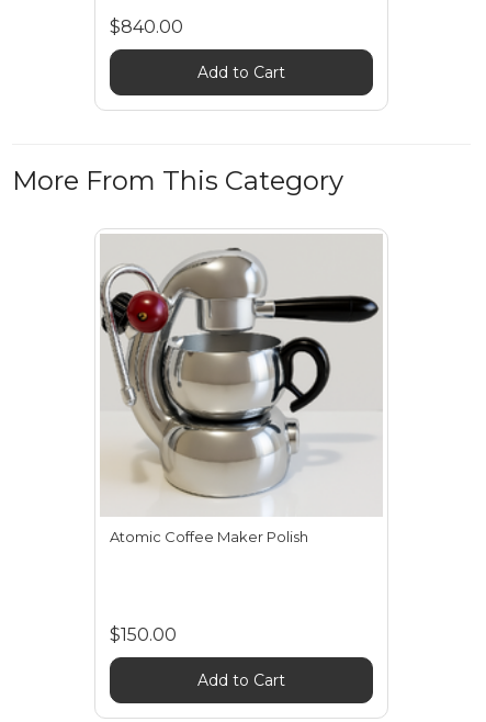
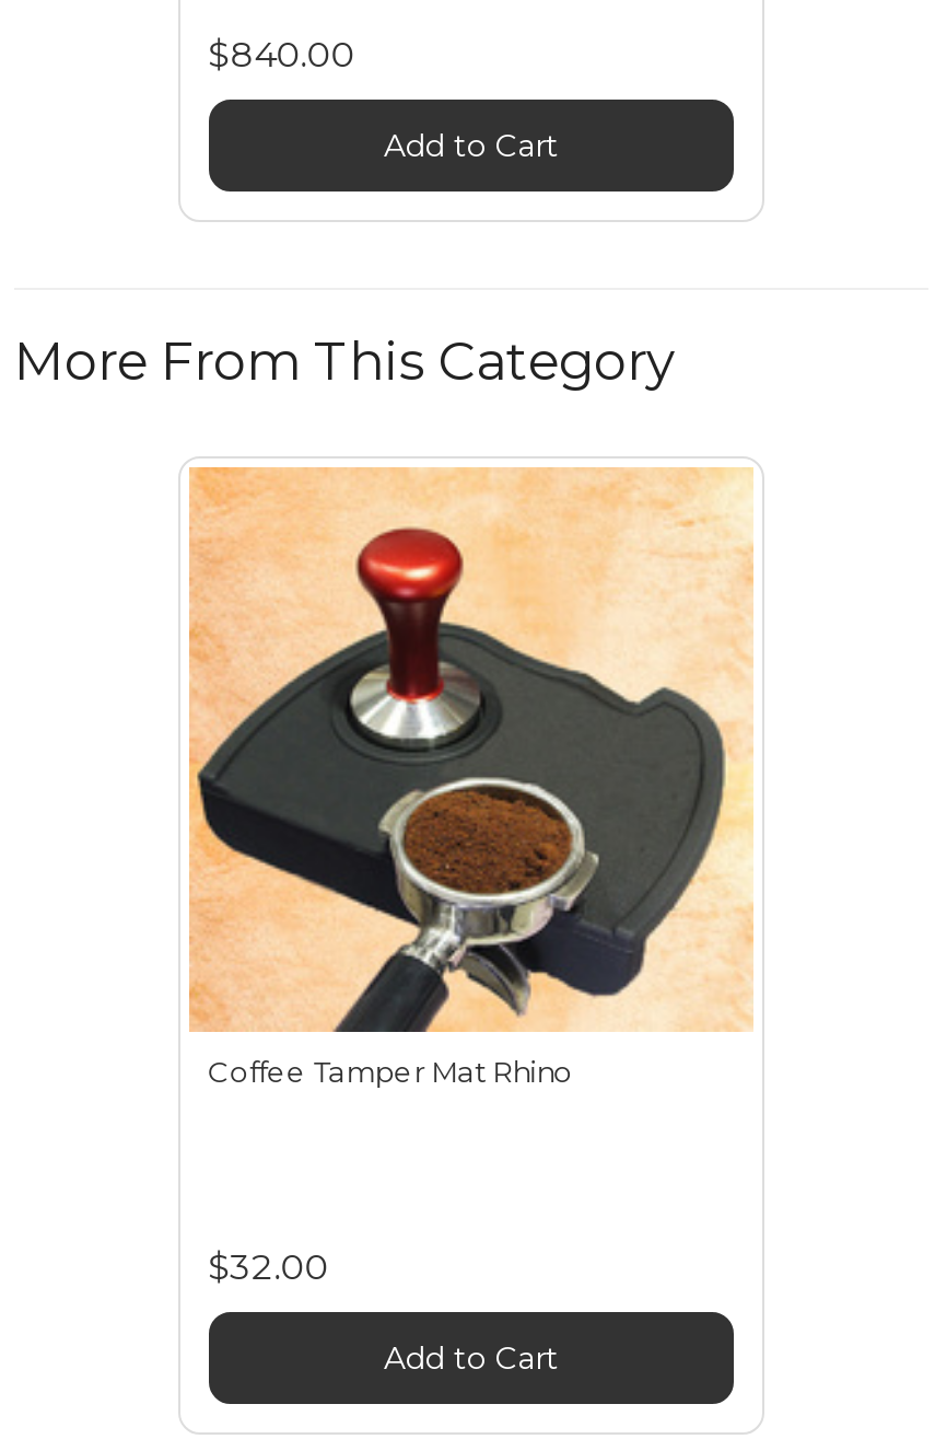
[99,235,383,546] [image] | Atomic Coffee Maker Polish -> [187,467,753,1089] [image] | Coffee Tamper Mat Rhino
[109,625,176,646] $150.00 -> [208,1247,329,1289] $32.00

